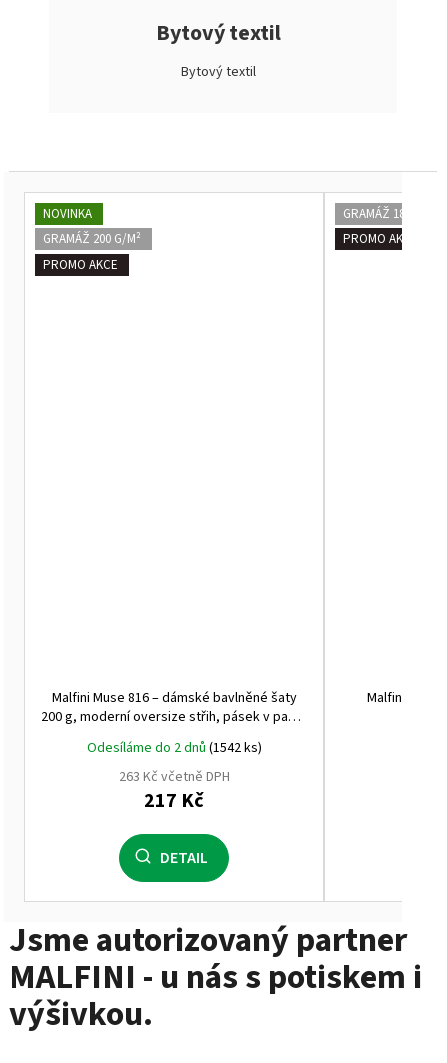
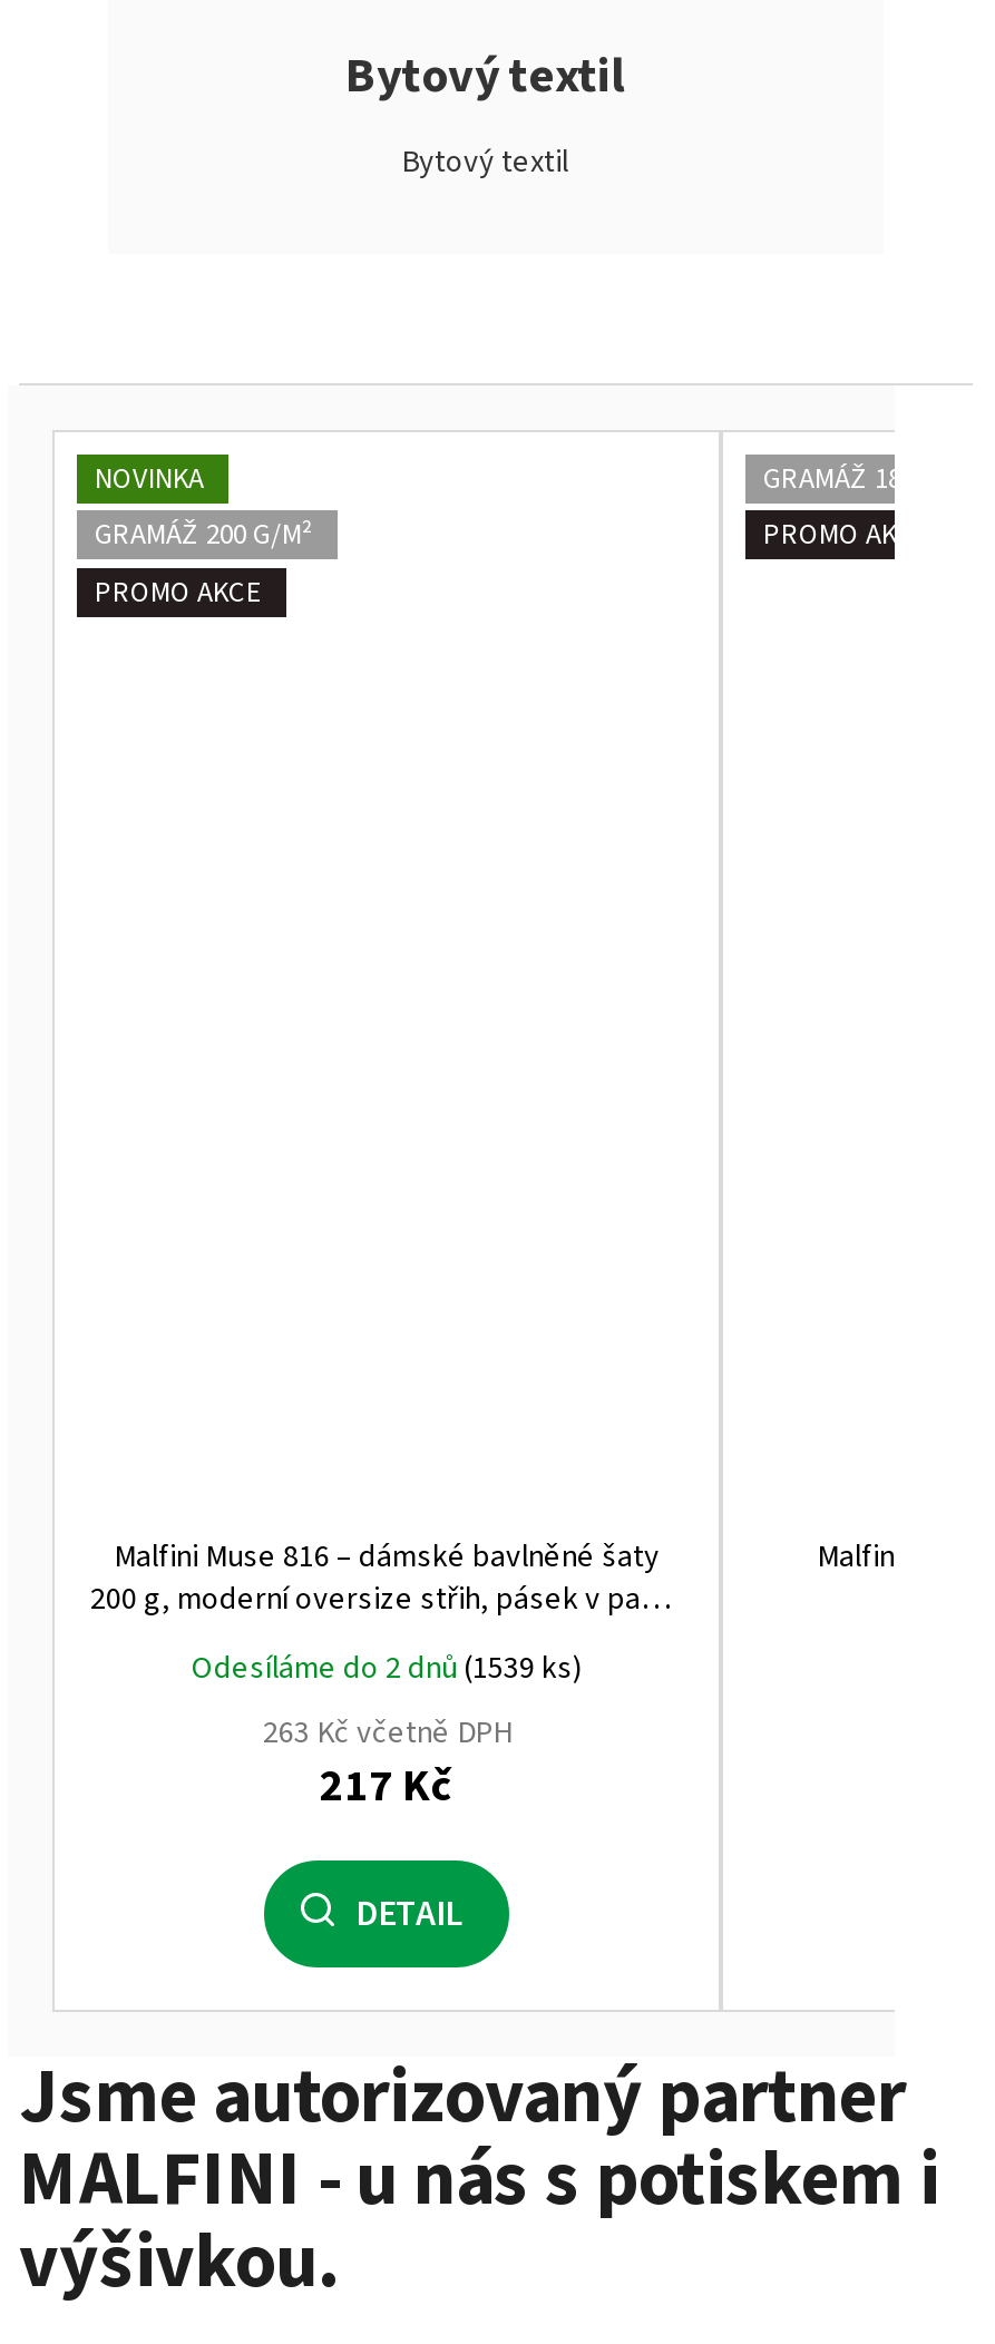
[86,738,261,758] Odesíláme do 2 dnů (1542 ks) -> [192,1646,582,1691] Odesíláme do 2 dnů (1539 ks)

